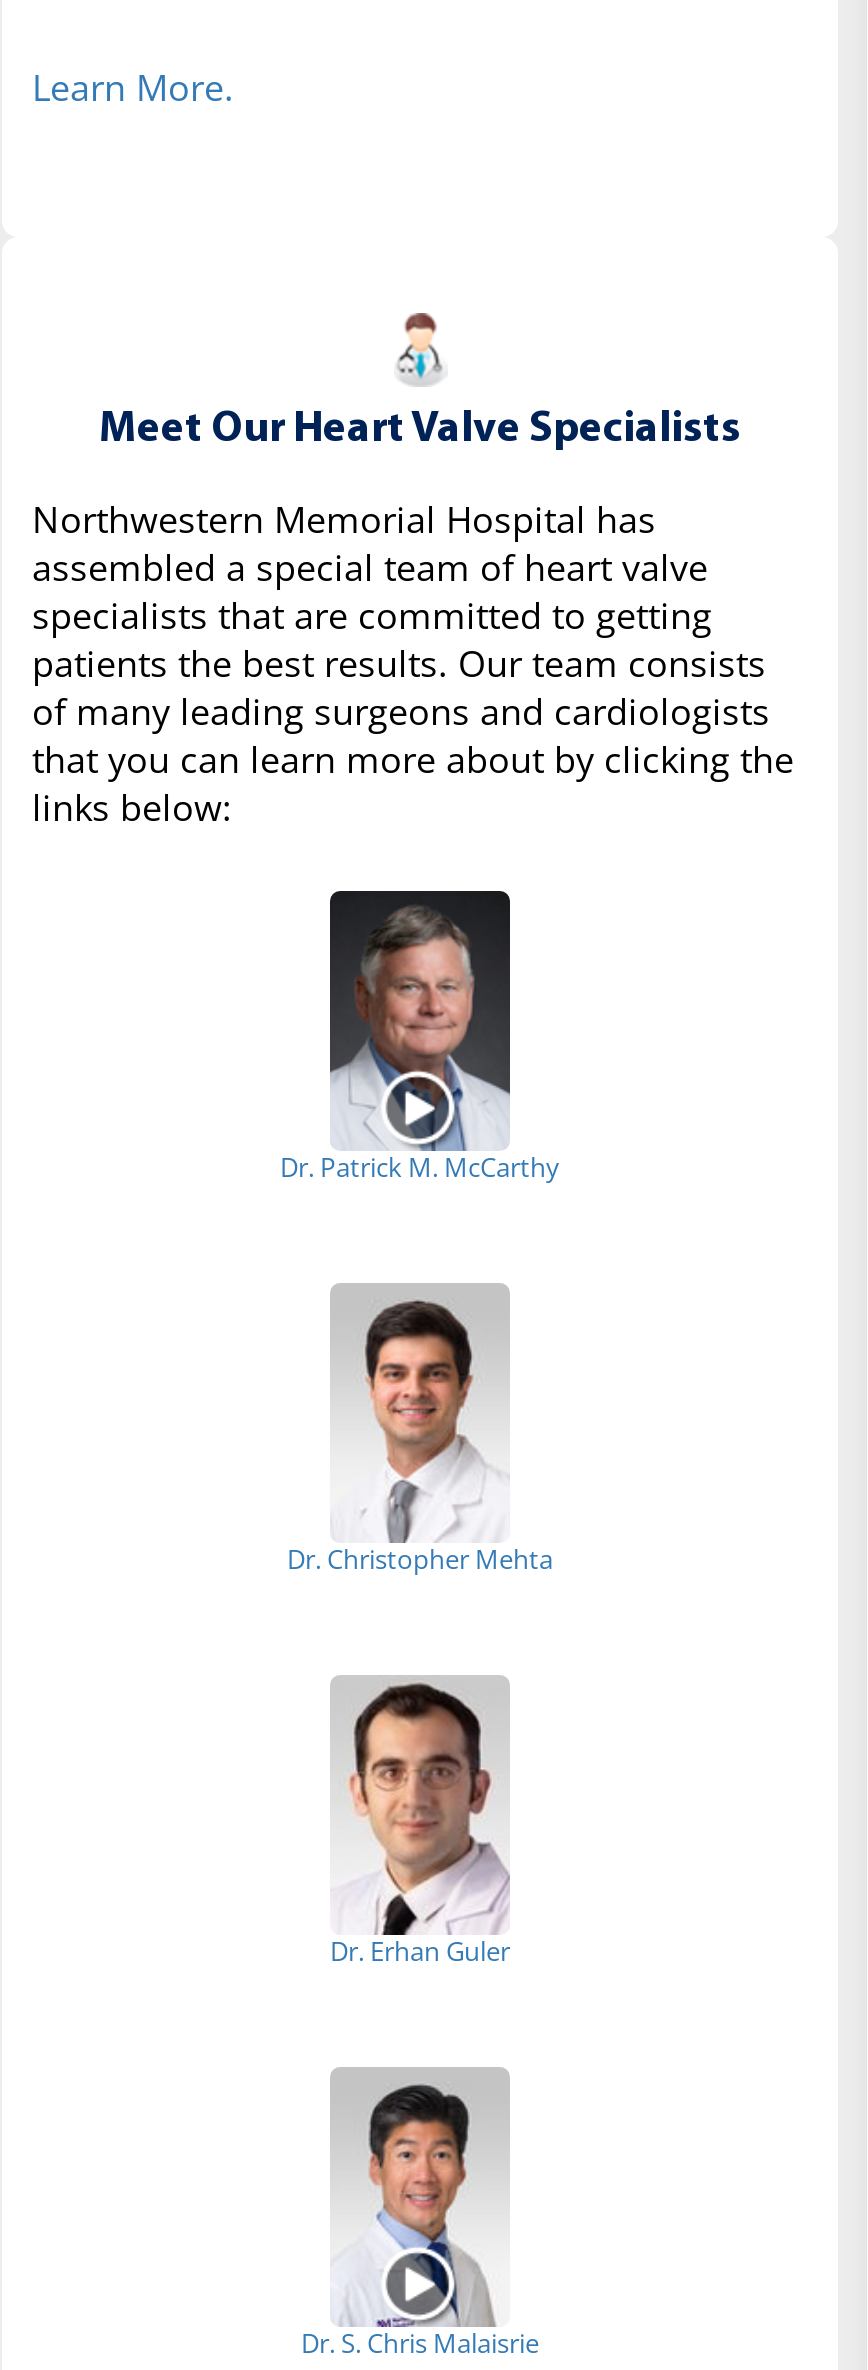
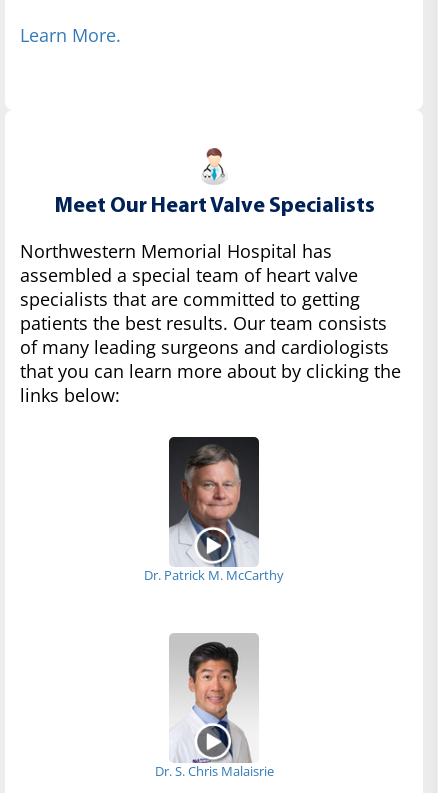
[287,1307,553,1576] [image] | Dr. Christopher Mehta -> none
[330,1675,510,1968] [image] | Dr. Erhan Guler -> none

